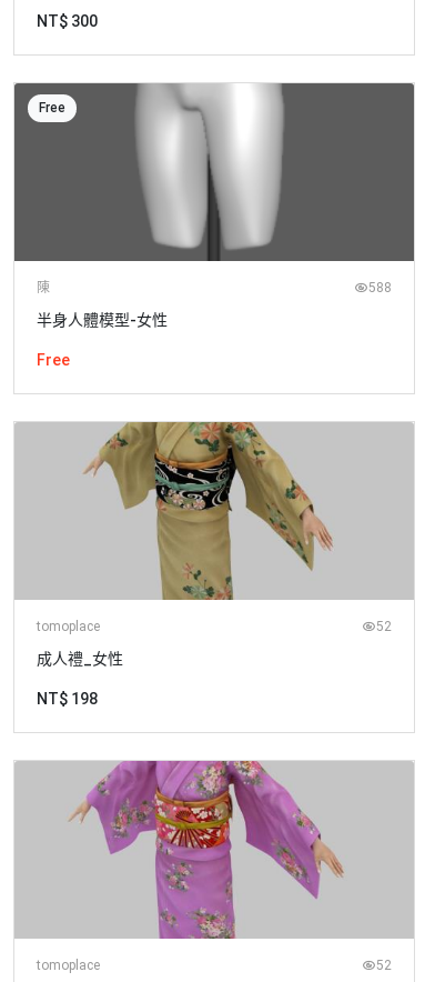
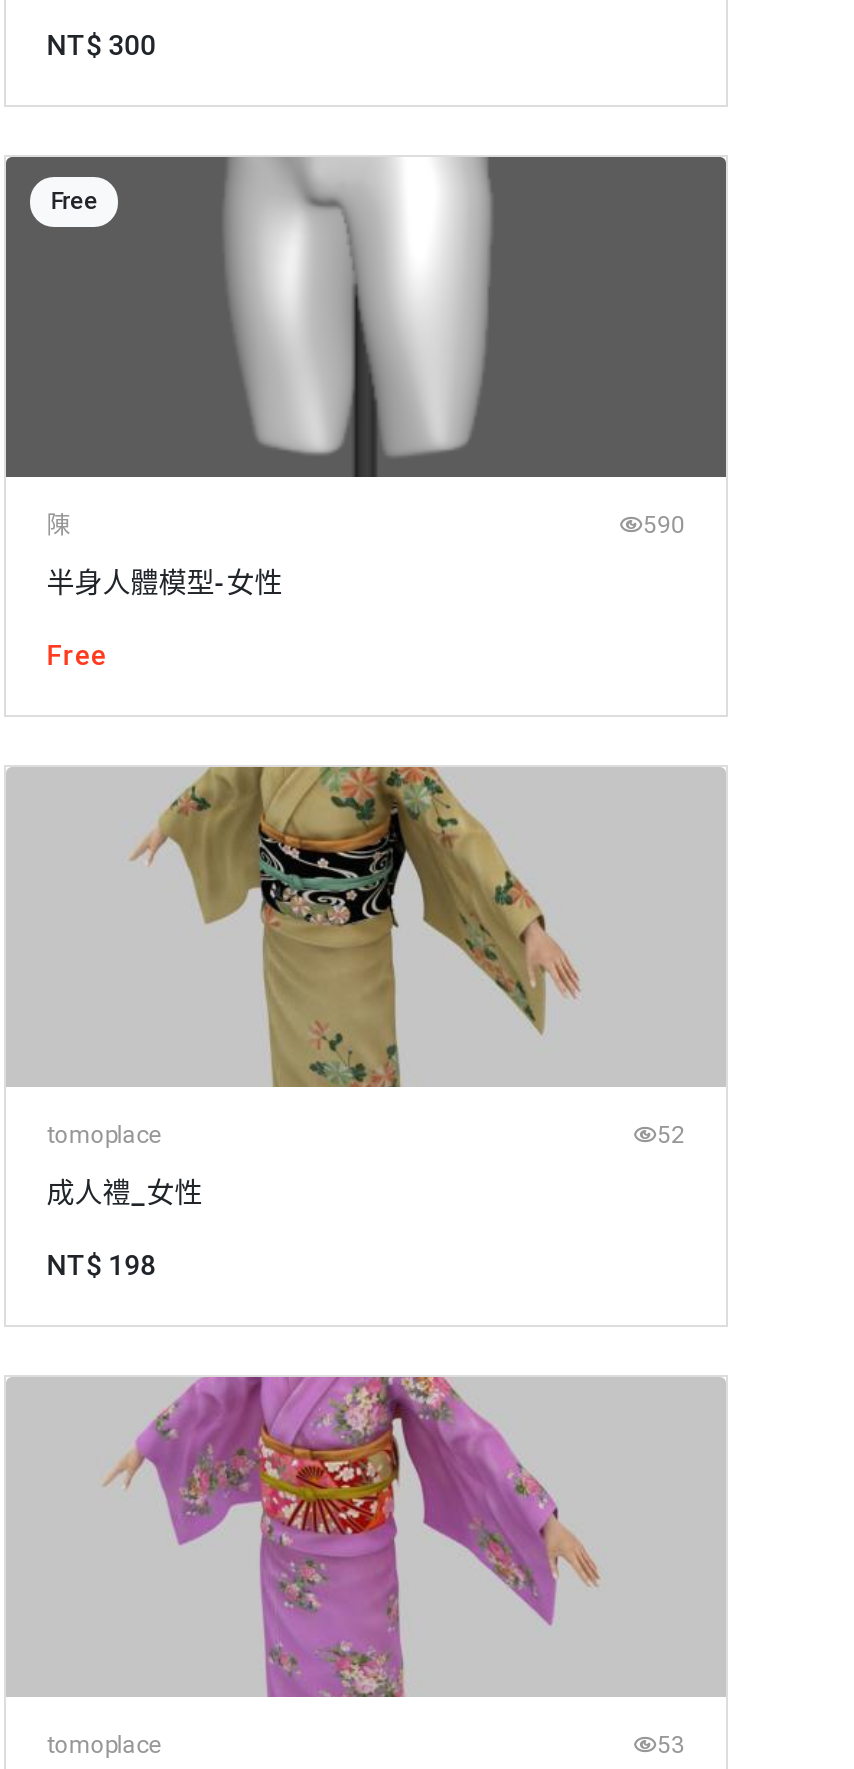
[368,280,391,295] 588 -> [643,511,685,539] 590
[376,958,391,973] 52 -> [657,1731,685,1759] 53

